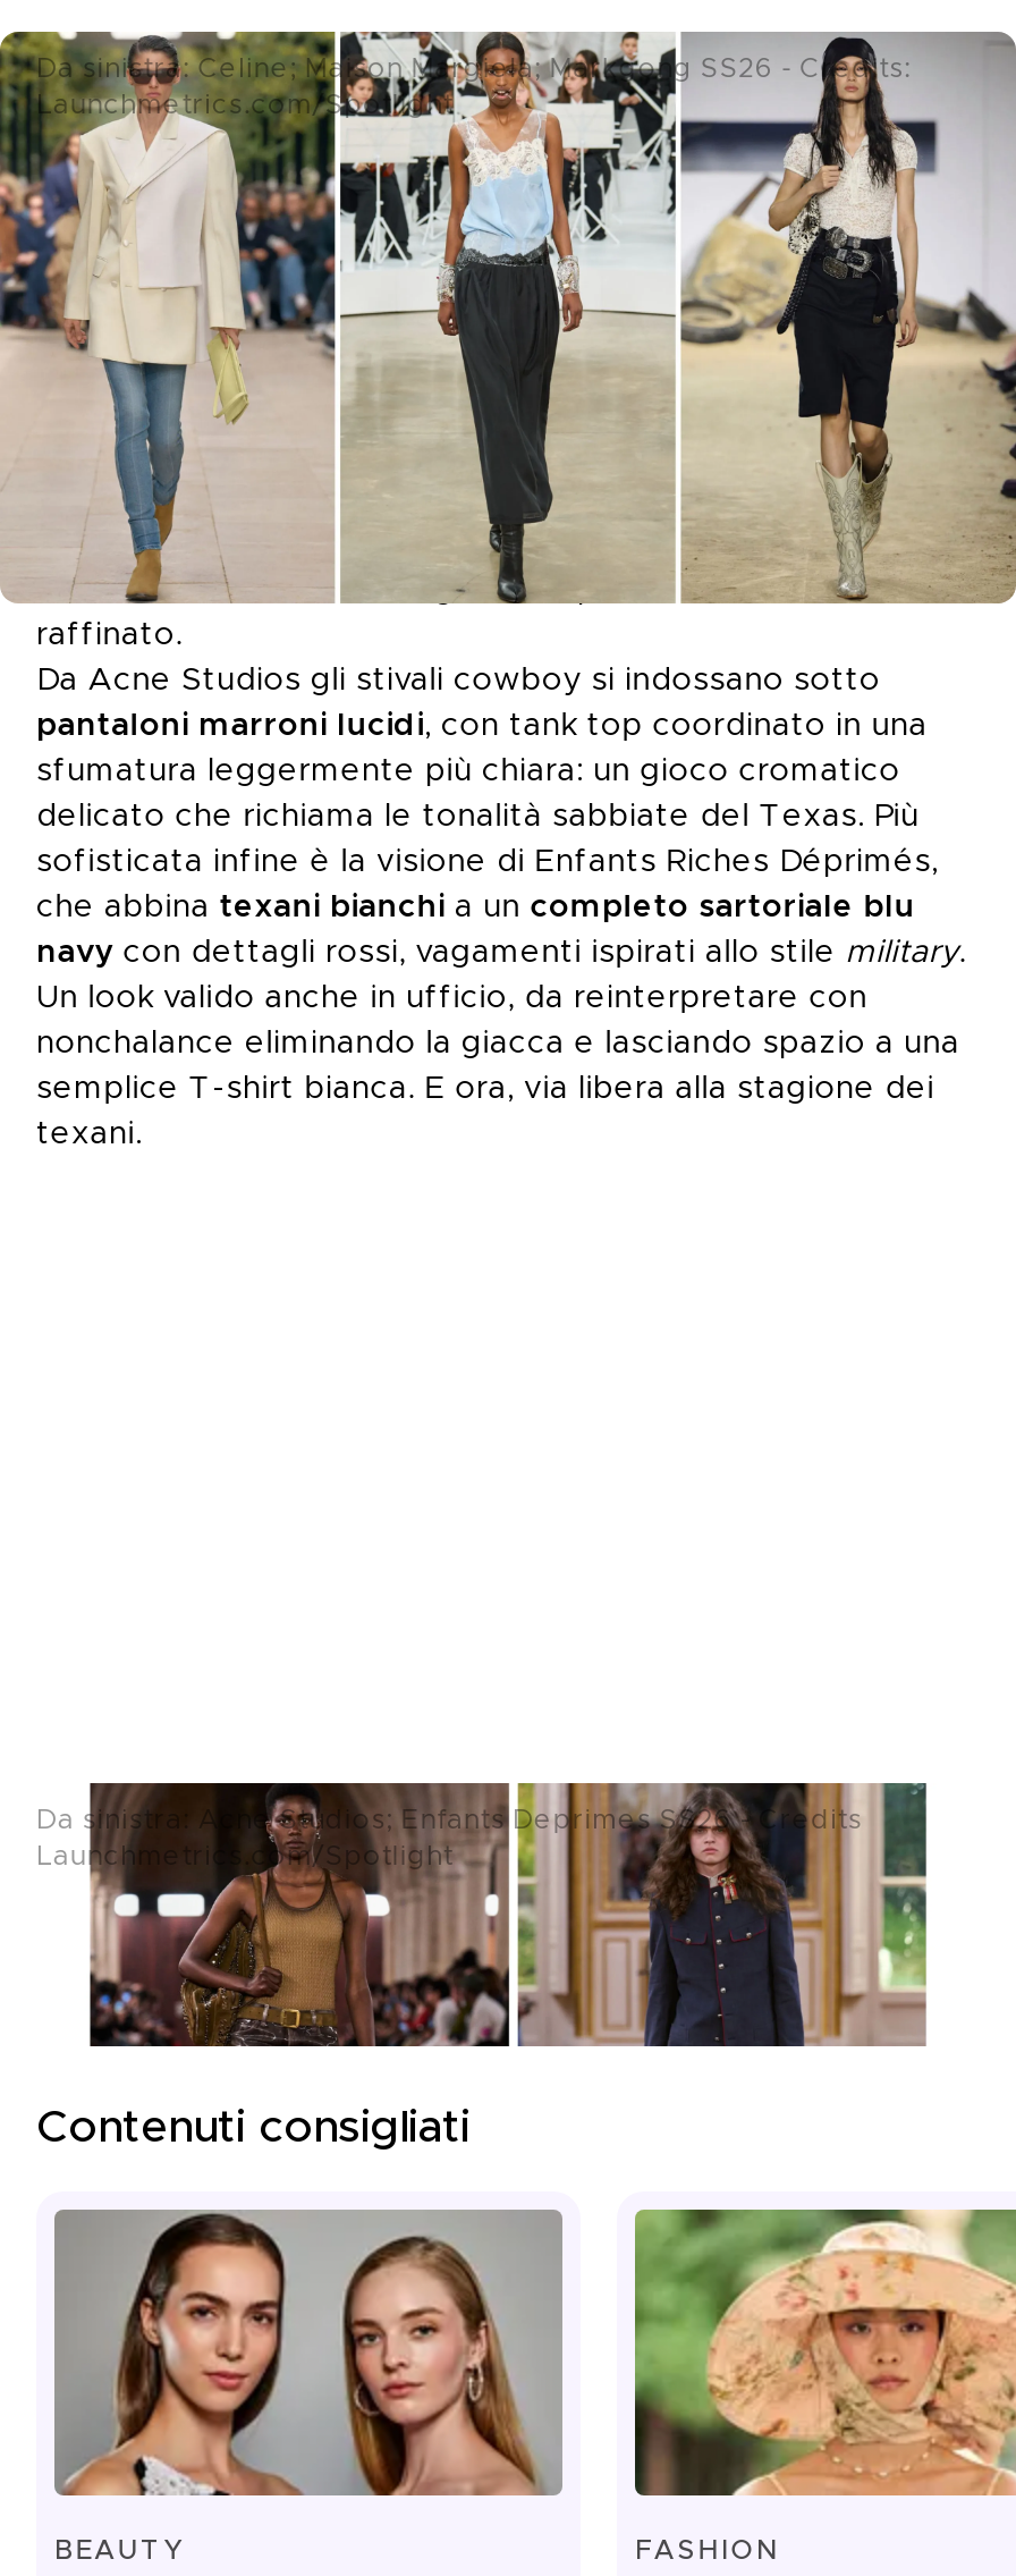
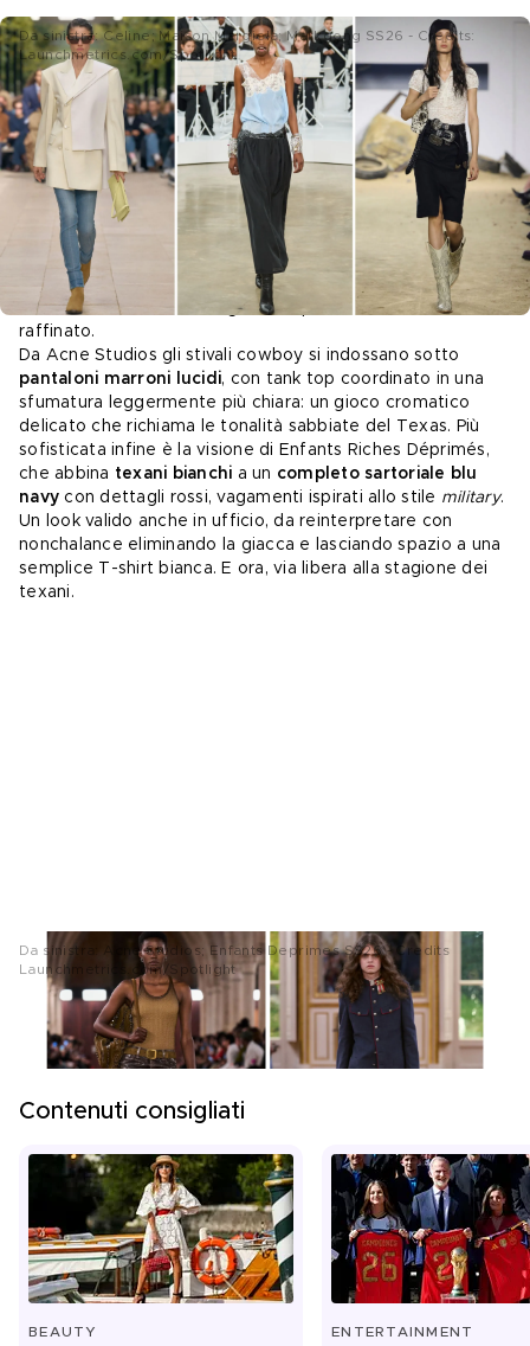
[54,2210,560,2498] [image] -> [27,1153,293,1305] [image]
[633,2207,1009,2564] [image] | FASHION -> [330,1153,526,1339] [image] | ENTERTAINMENT

